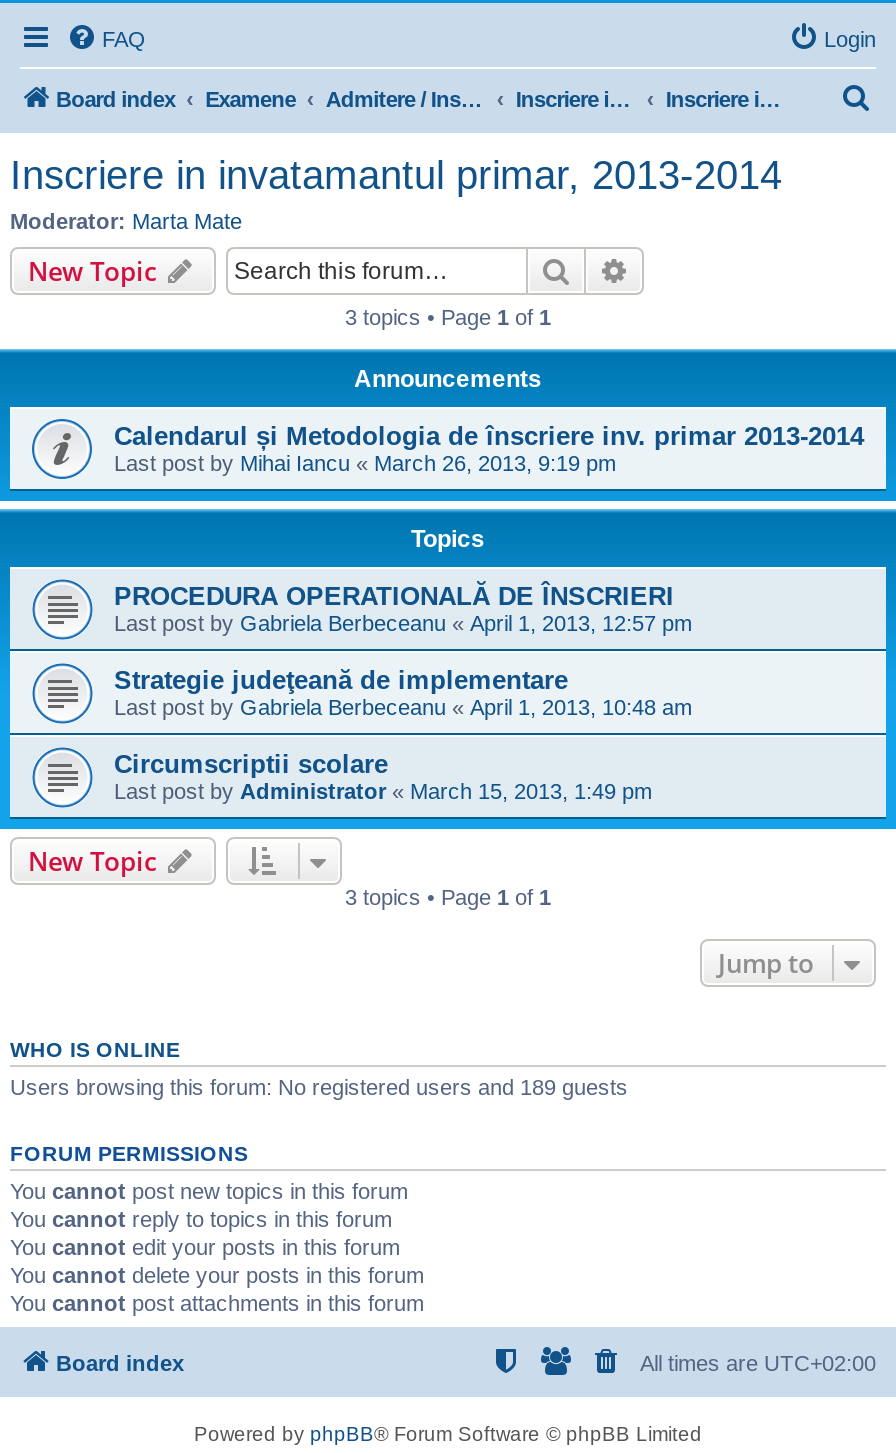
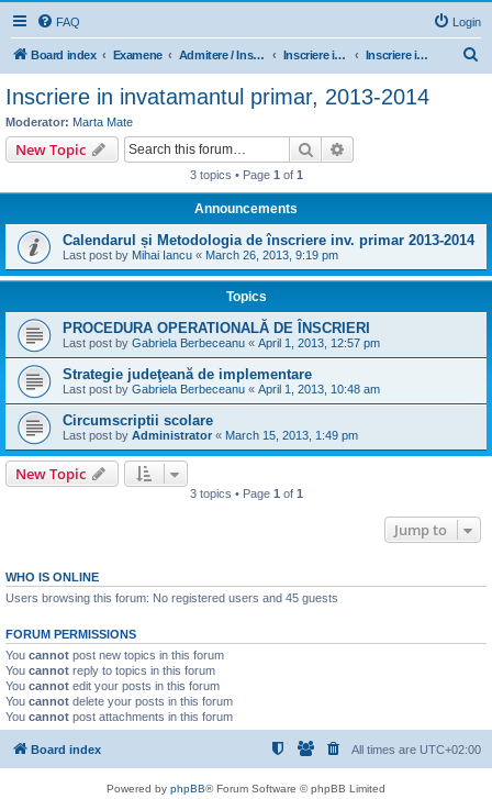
[10,1074,628,1098] Users browsing this forum: No registered users and 189 guests -> [5,591,338,604] Users browsing this forum: No registered users and 45 guests

